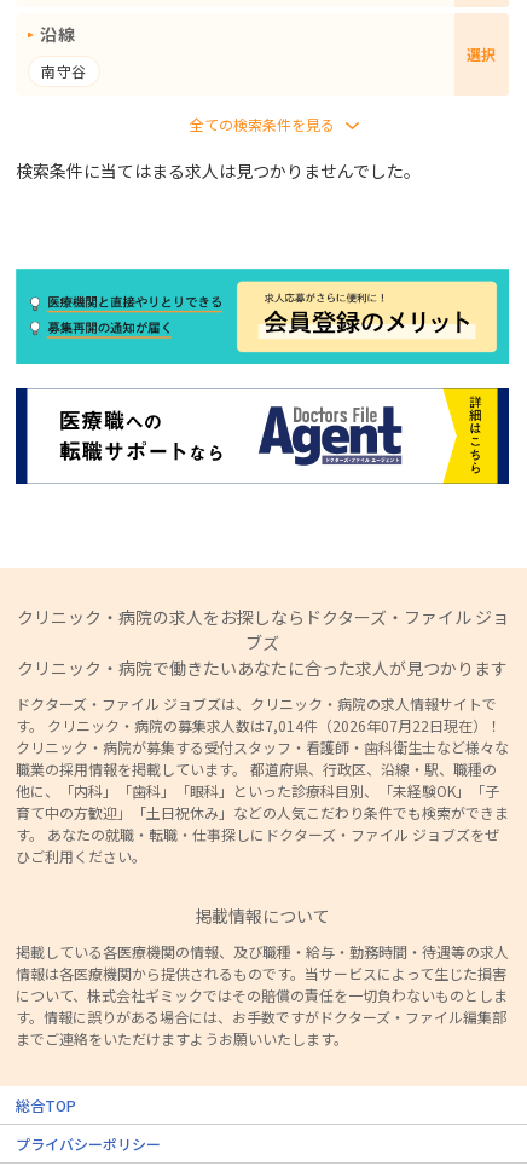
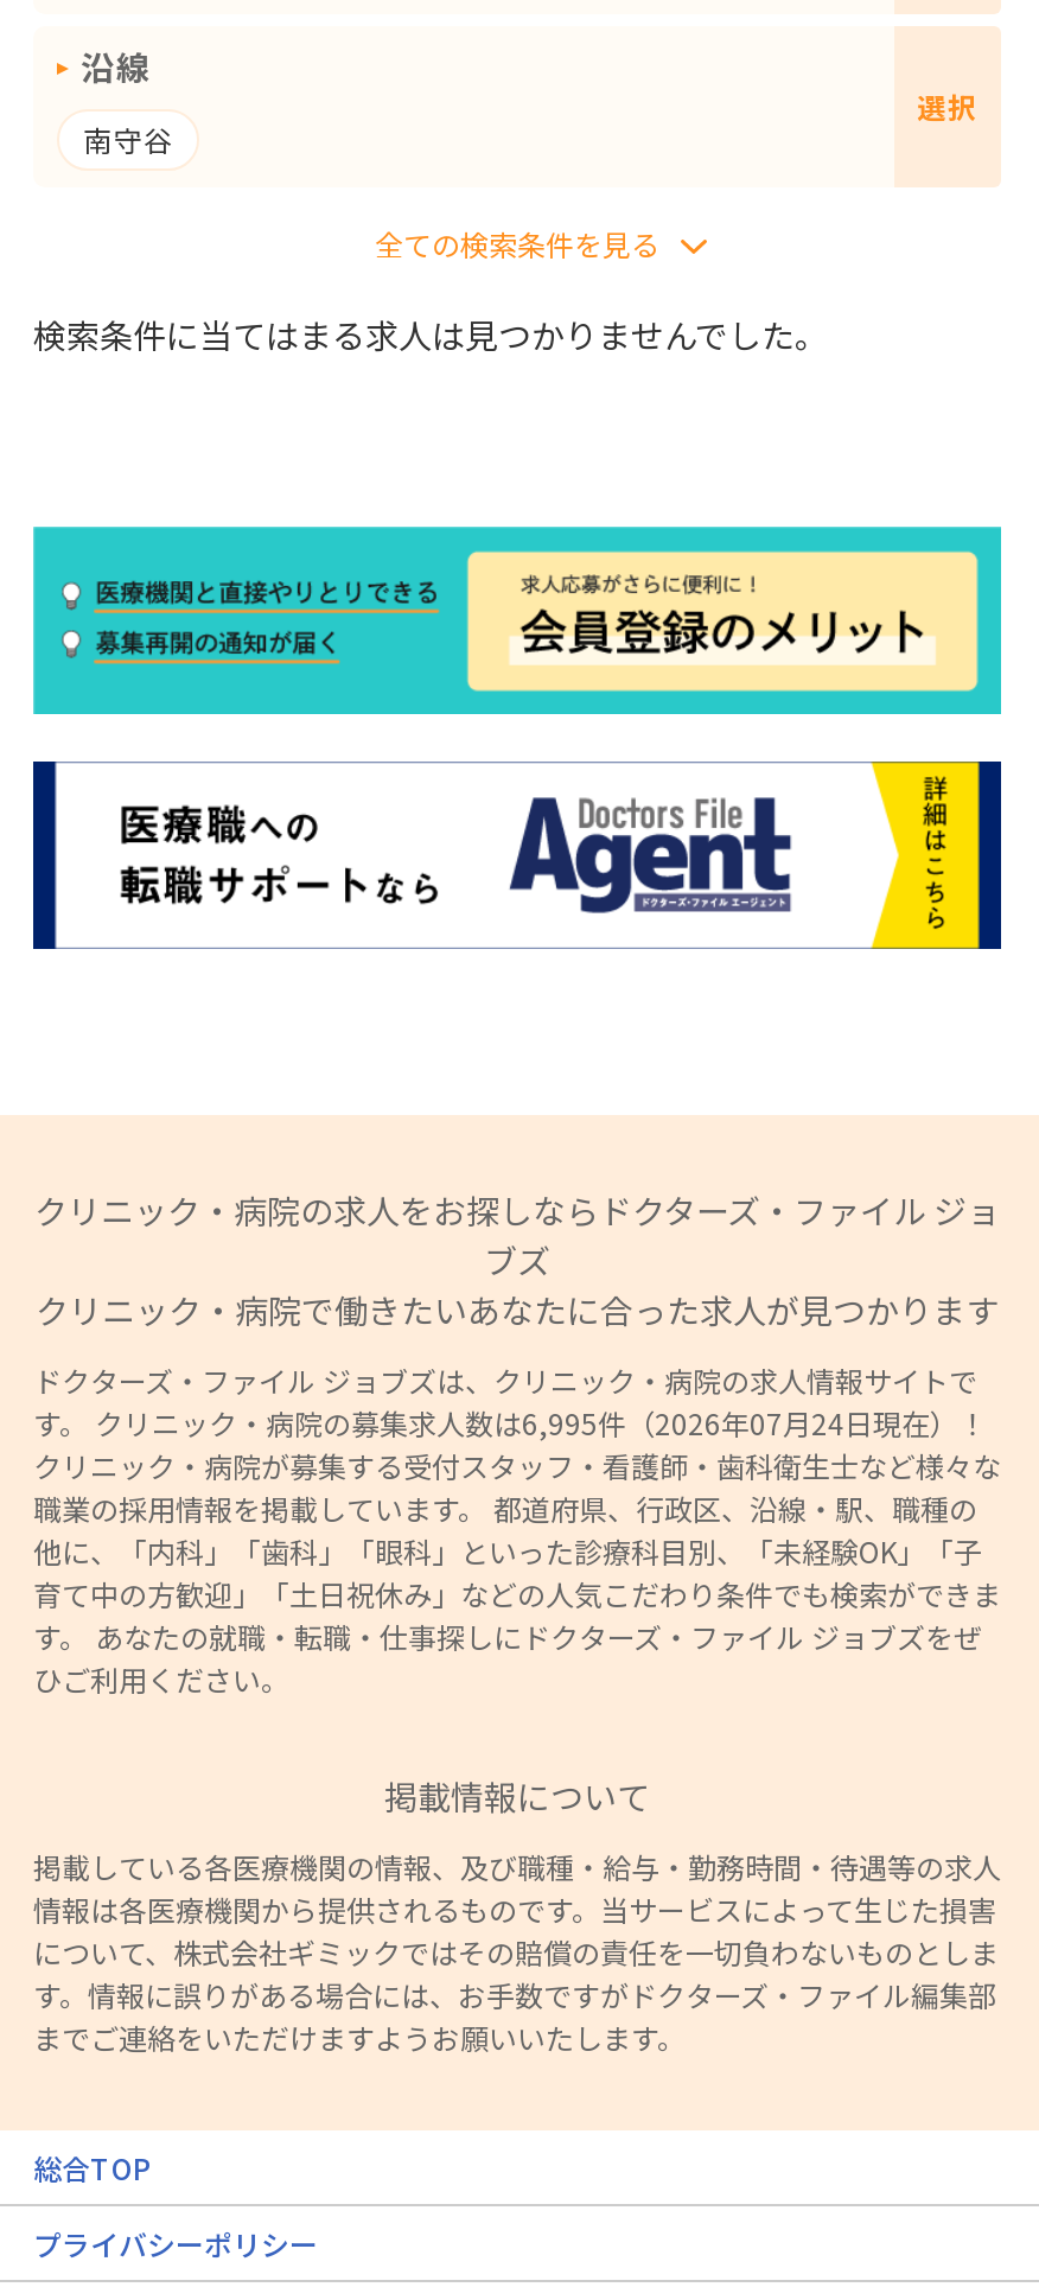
[16,715,502,736] す。 クリニック・病院の募集求人数は7,014件（2026年07月22日現在）！ -> [33,1403,987,1443] す。 クリニック・病院の募集求人数は6,995件（2026年07月24日現在）！

